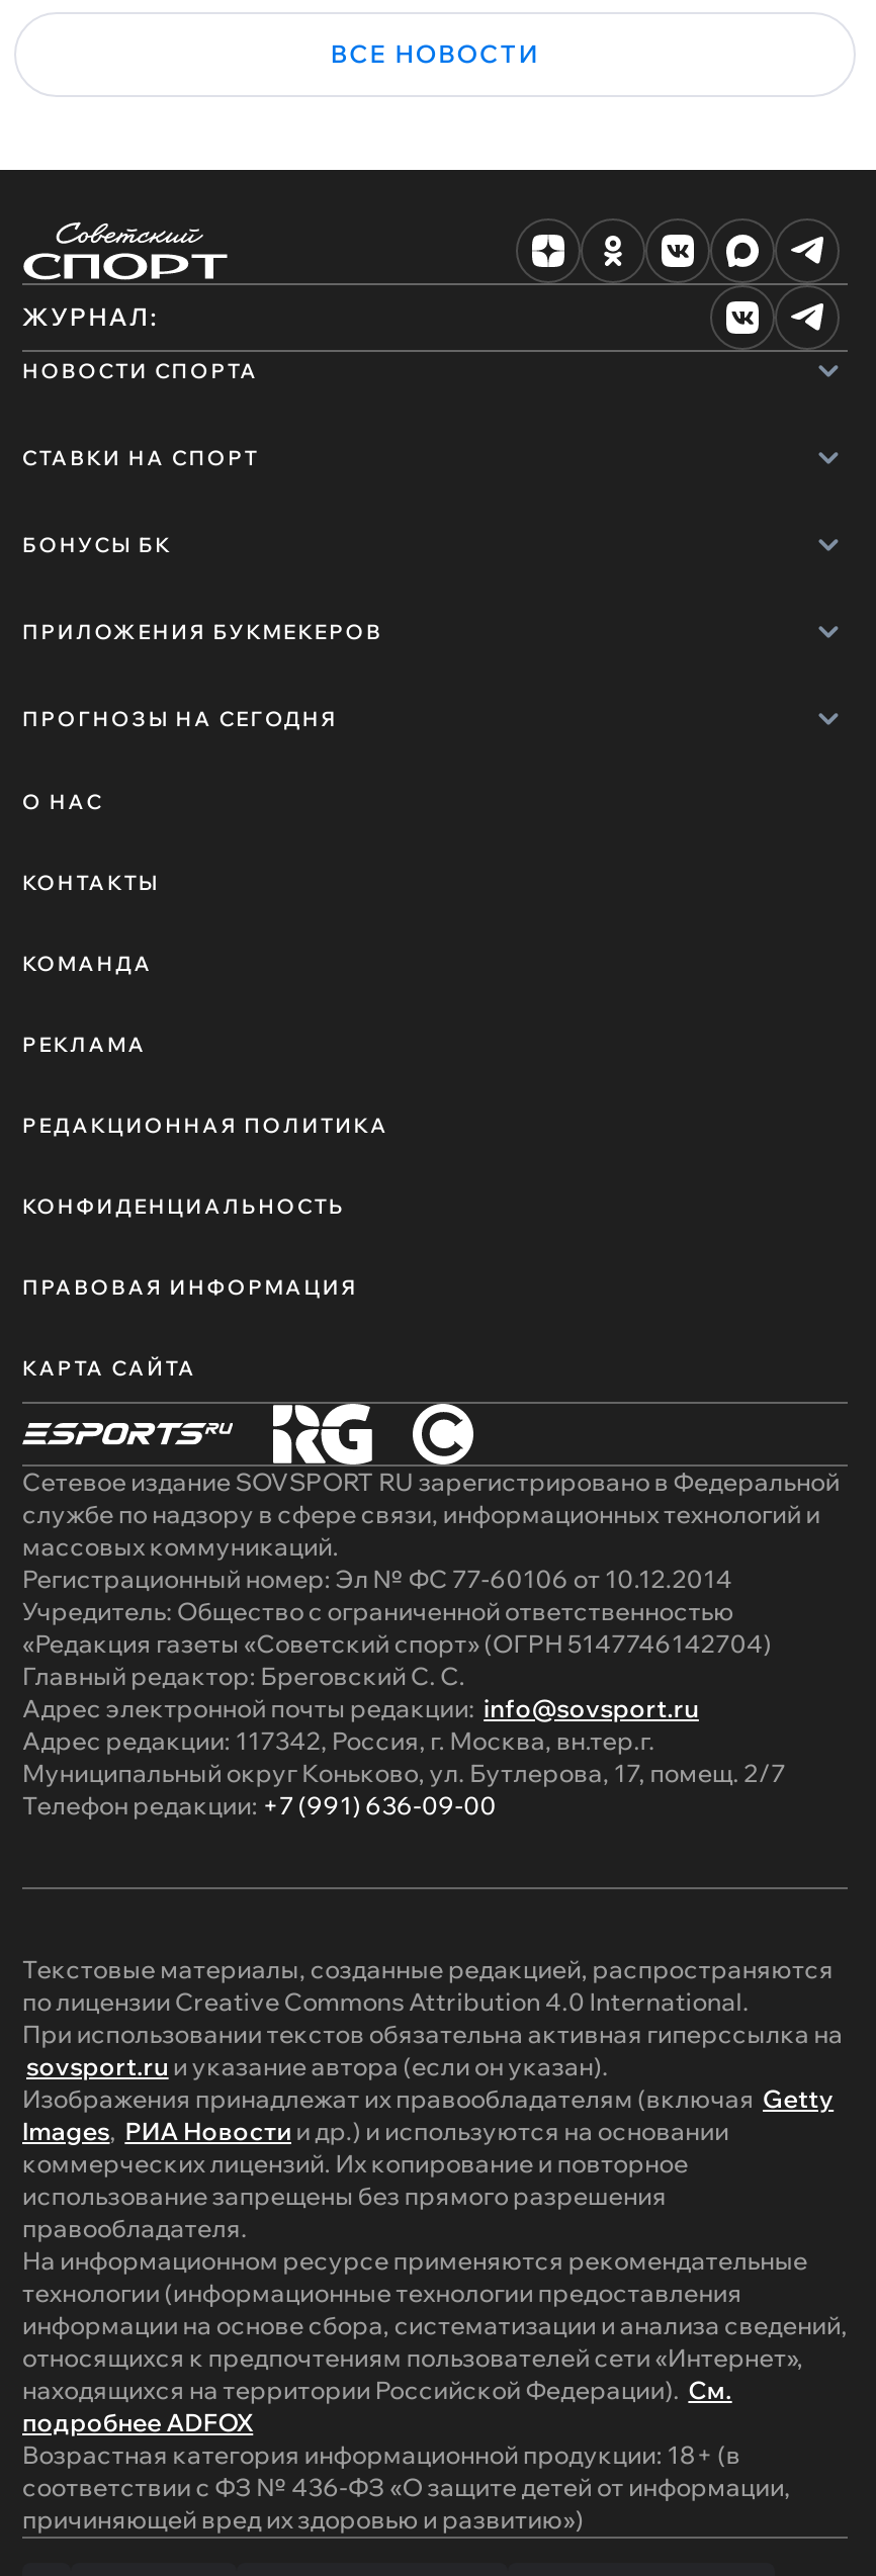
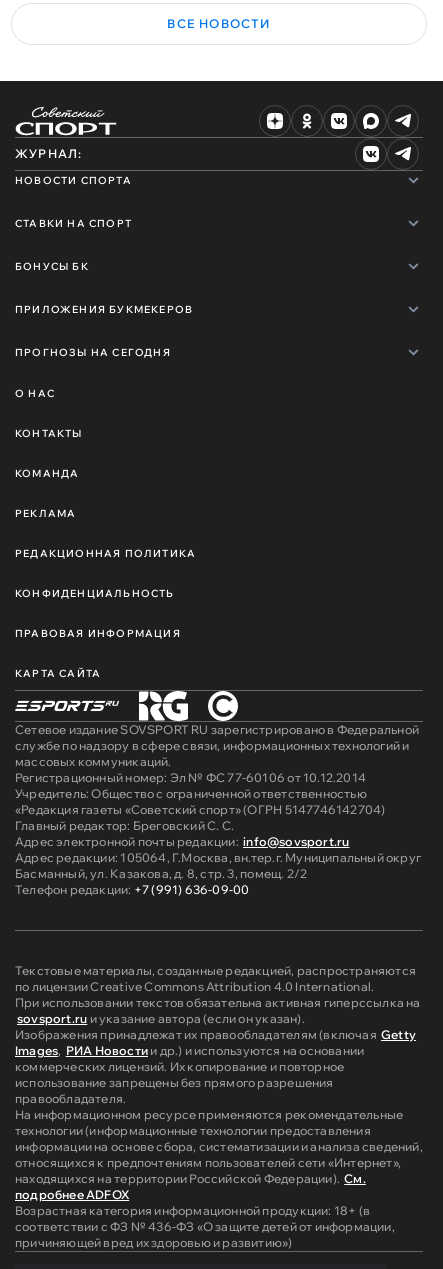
[22,1726,786,1789] Адрес редакции: 117342, Россия, г. Москва, вн.тер.г. | Муниципальный округ Коньково, ул. Бутлерова, 17, помещ. 2/7 -> [15,850,421,881] Адрес редакции: 105064, Г.Москва, вн.тер.г. Муниципальный округ | Басманный, ул. Казакова, д. 8, стр. 3, помещ. 2/2

